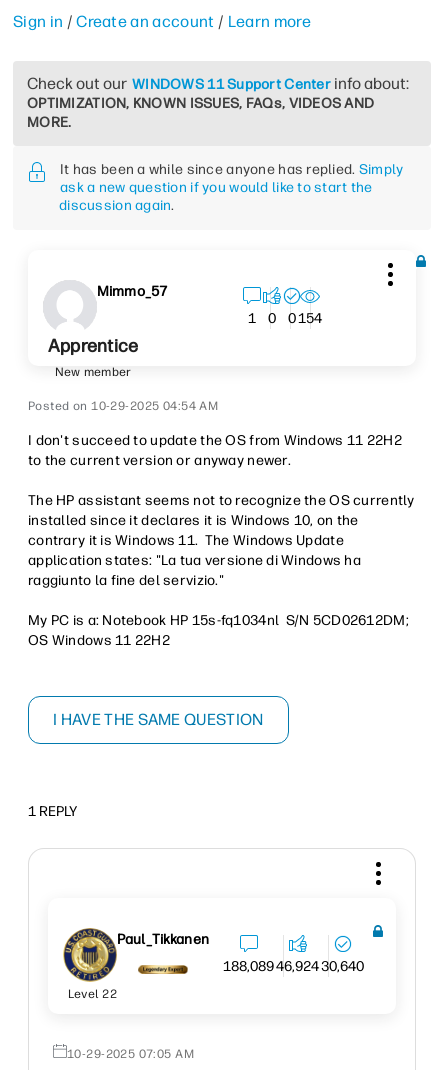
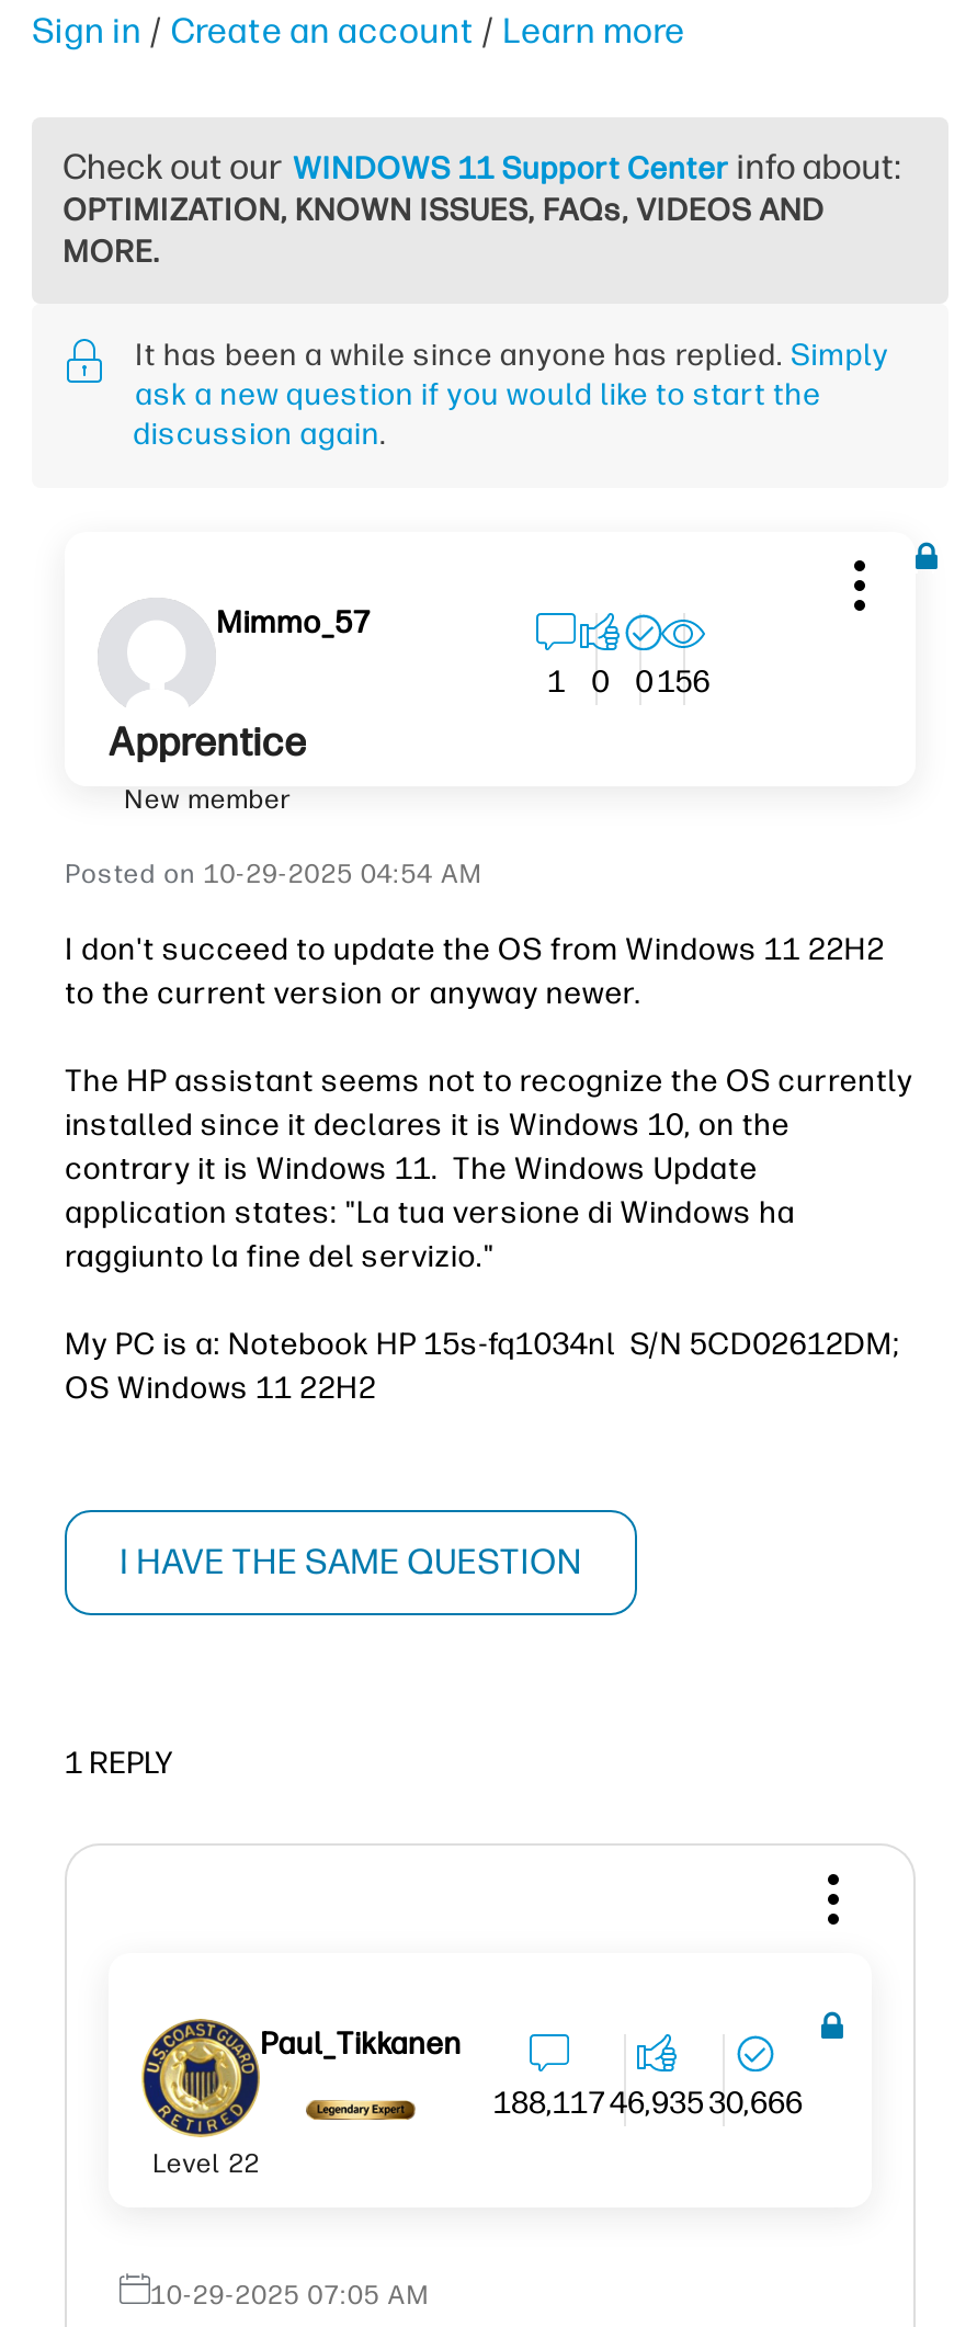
[248,309,322,327] 1 0 0 154 -> [547,662,710,701] 1 0 0 156
[223,958,364,975] 188,089 46,924 30,640 -> [493,2085,802,2122] 188,117 46,935 30,666

